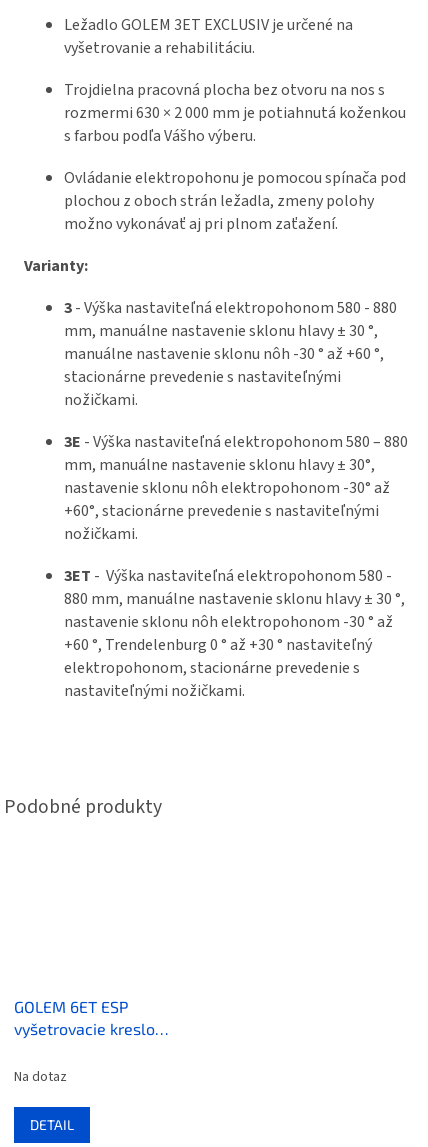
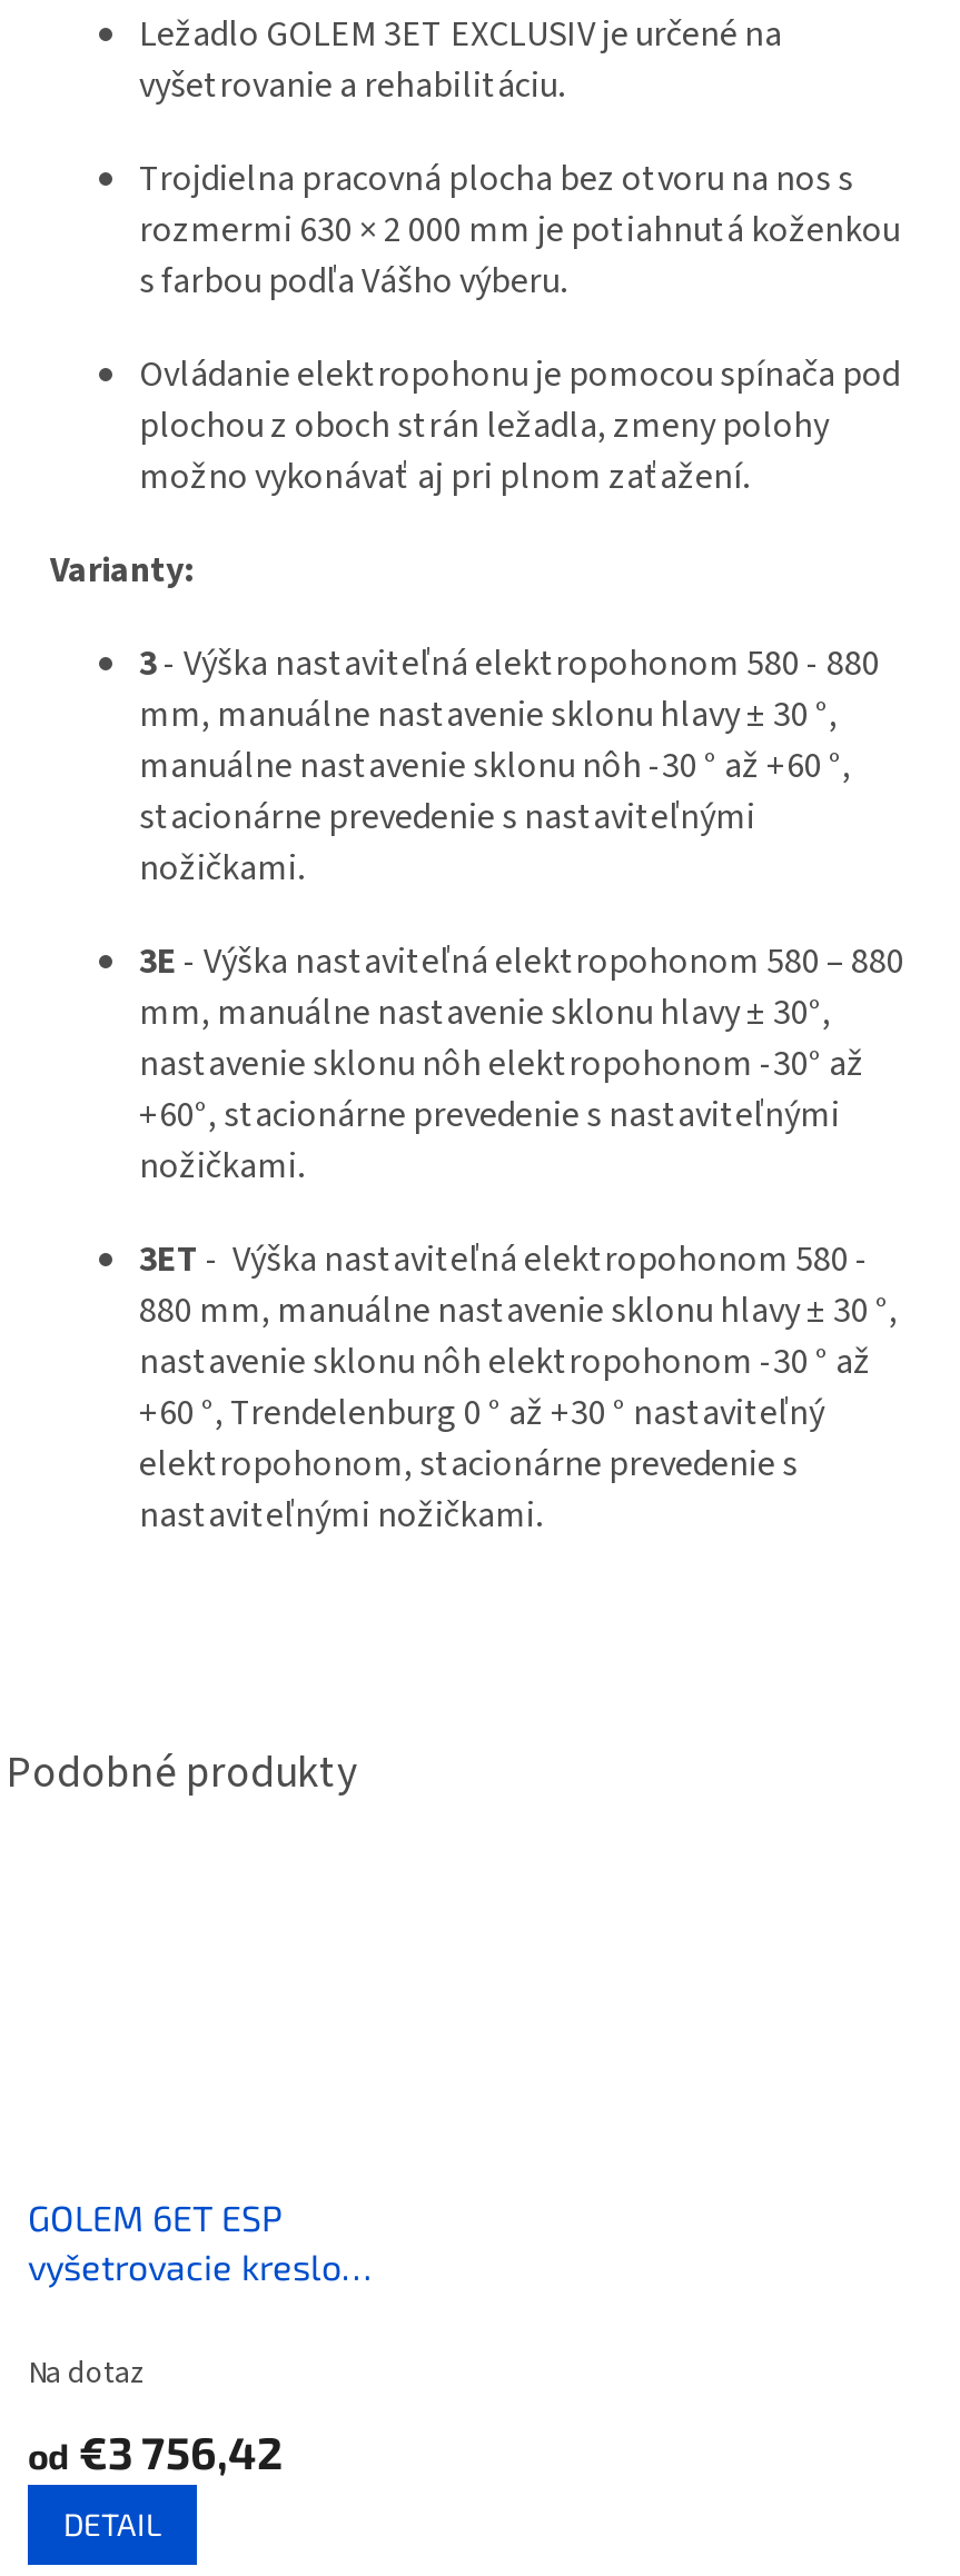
none -> [28,2425,284,2478] od €3 756,42

